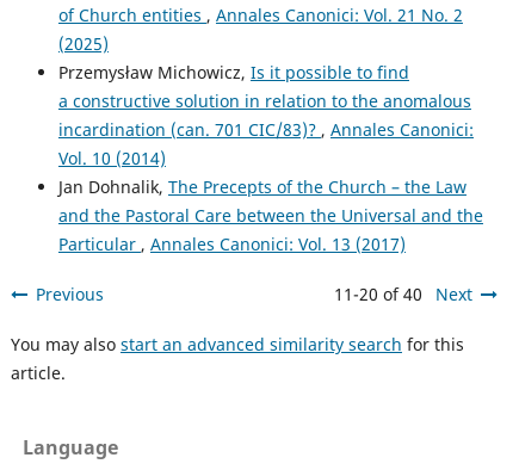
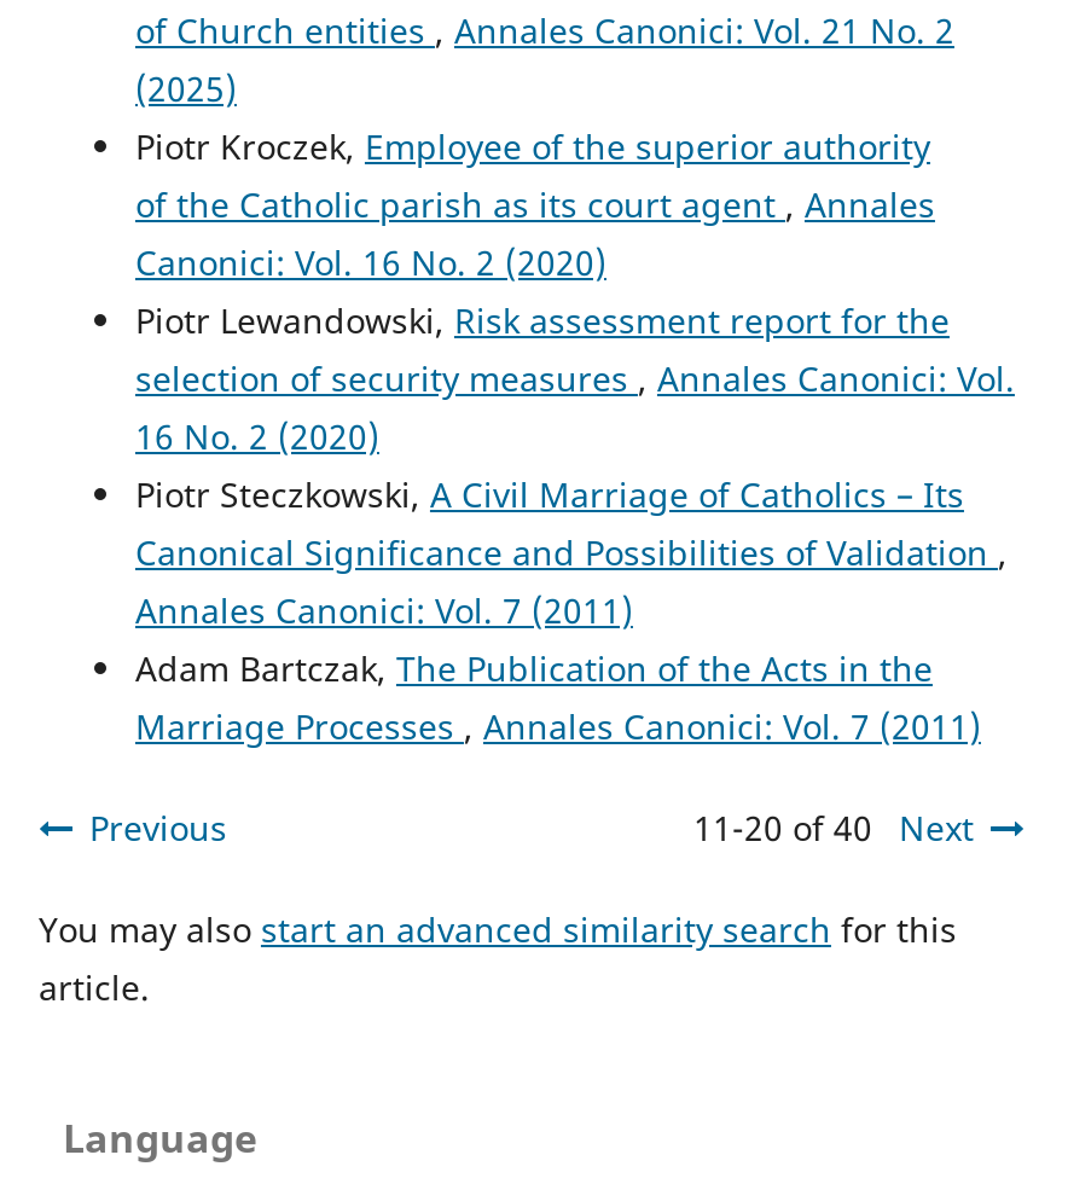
[58,61,483,255] Przemysław Michowicz, Is it possible to find | a constructive solution in relation to the anomalous | incardination (can. 701 CIC/83)?, Annales Canonici: | Vol. 10 (2014) | Jan Dohnalik, The Precepts of the Church – the Law | and the Pastoral Care between the Universal and the | Particular, Annales Canonici: Vol. 13 (2017) -> [135,123,1015,749] Piotr Kroczek, Employee of the superior authority | of the Catholic parish as its court agent, Annales | Canonici: Vol. 16 No. 2 (2020) | Piotr Lewandowski, Risk assessment report for the | selection of security measures, Annales Canonici: Vol. | 16 No. 2 (2020) | Piotr Steczkowski, A Civil Marriage of Catholics – Its | Canonical Significance and Possibilities of Validation, | Annales Canonici: Vol. 7 (2011) | Adam Bartczak, The Publication of the Acts in the | Marriage Processes, Annales Canonici: Vol. 7 (2011)

